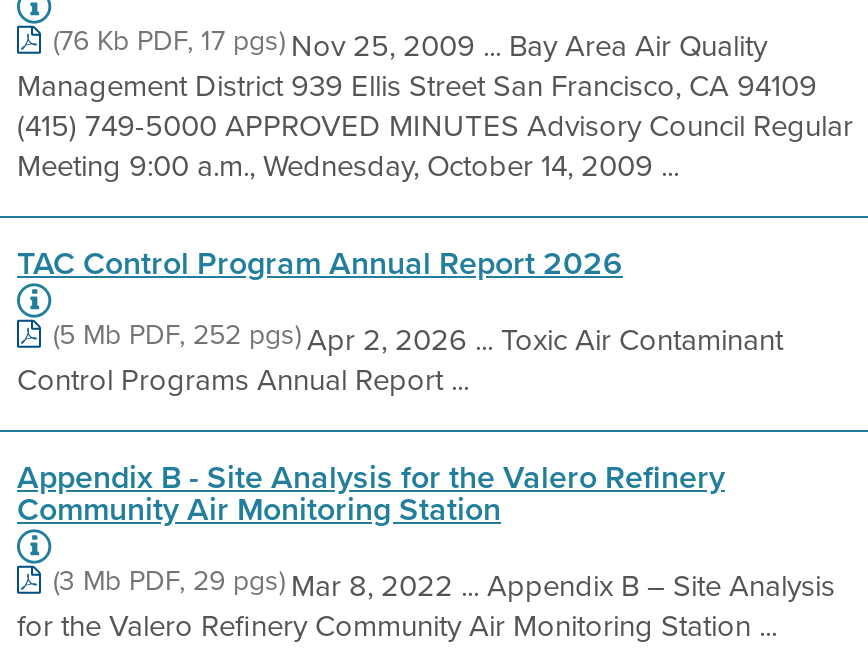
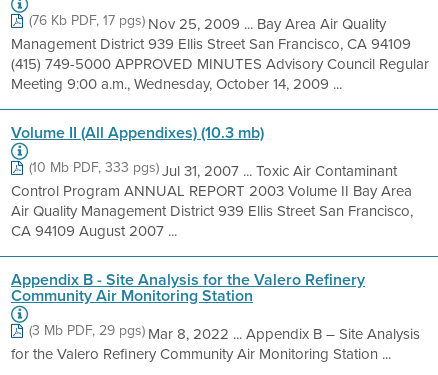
[17,240,623,286] TAC Control Program Annual Report 2026 -> [11,121,264,144] Volume II (All Appendixes) (10.3 mb)
[17,314,783,400] (5 Mb PDF, 252 pgs) Apr 2, 2026 ... Toxic Air Contaminant | Control Programs Annual Report ... -> [11,157,413,242] (10 Mb PDF, 333 pgs) Jul 31, 2007 ... Toxic Air Contaminant | Control Program ANNUAL REPORT 2003 Volume II Bay Area | Air Quality Management District 939 Ellis Street San Francisco, | CA 94109 August 2007 ...

